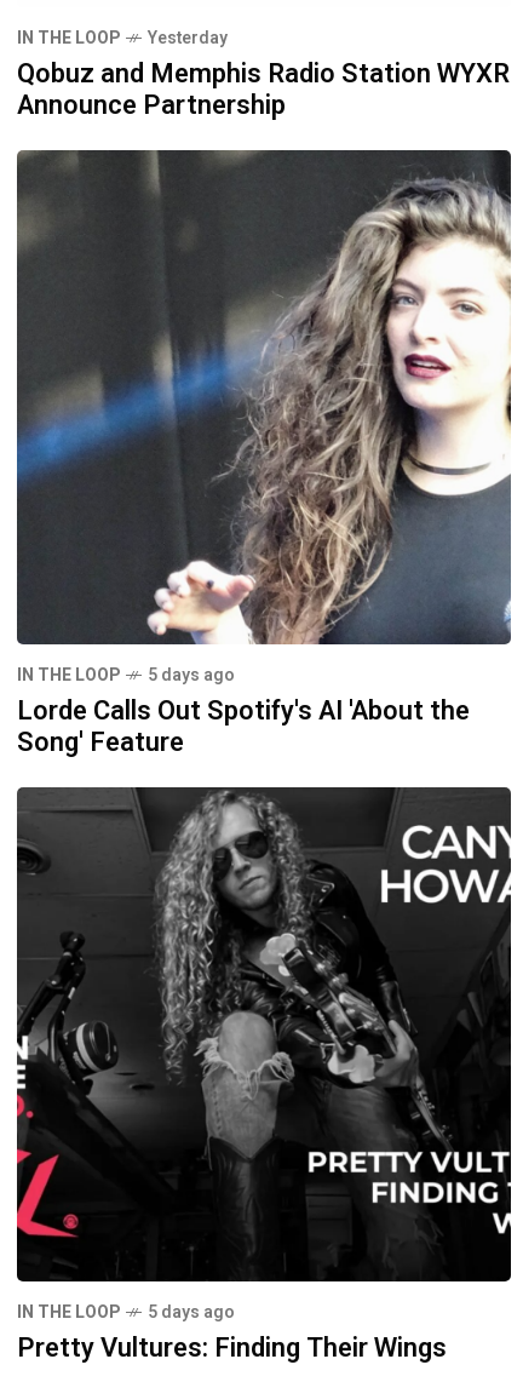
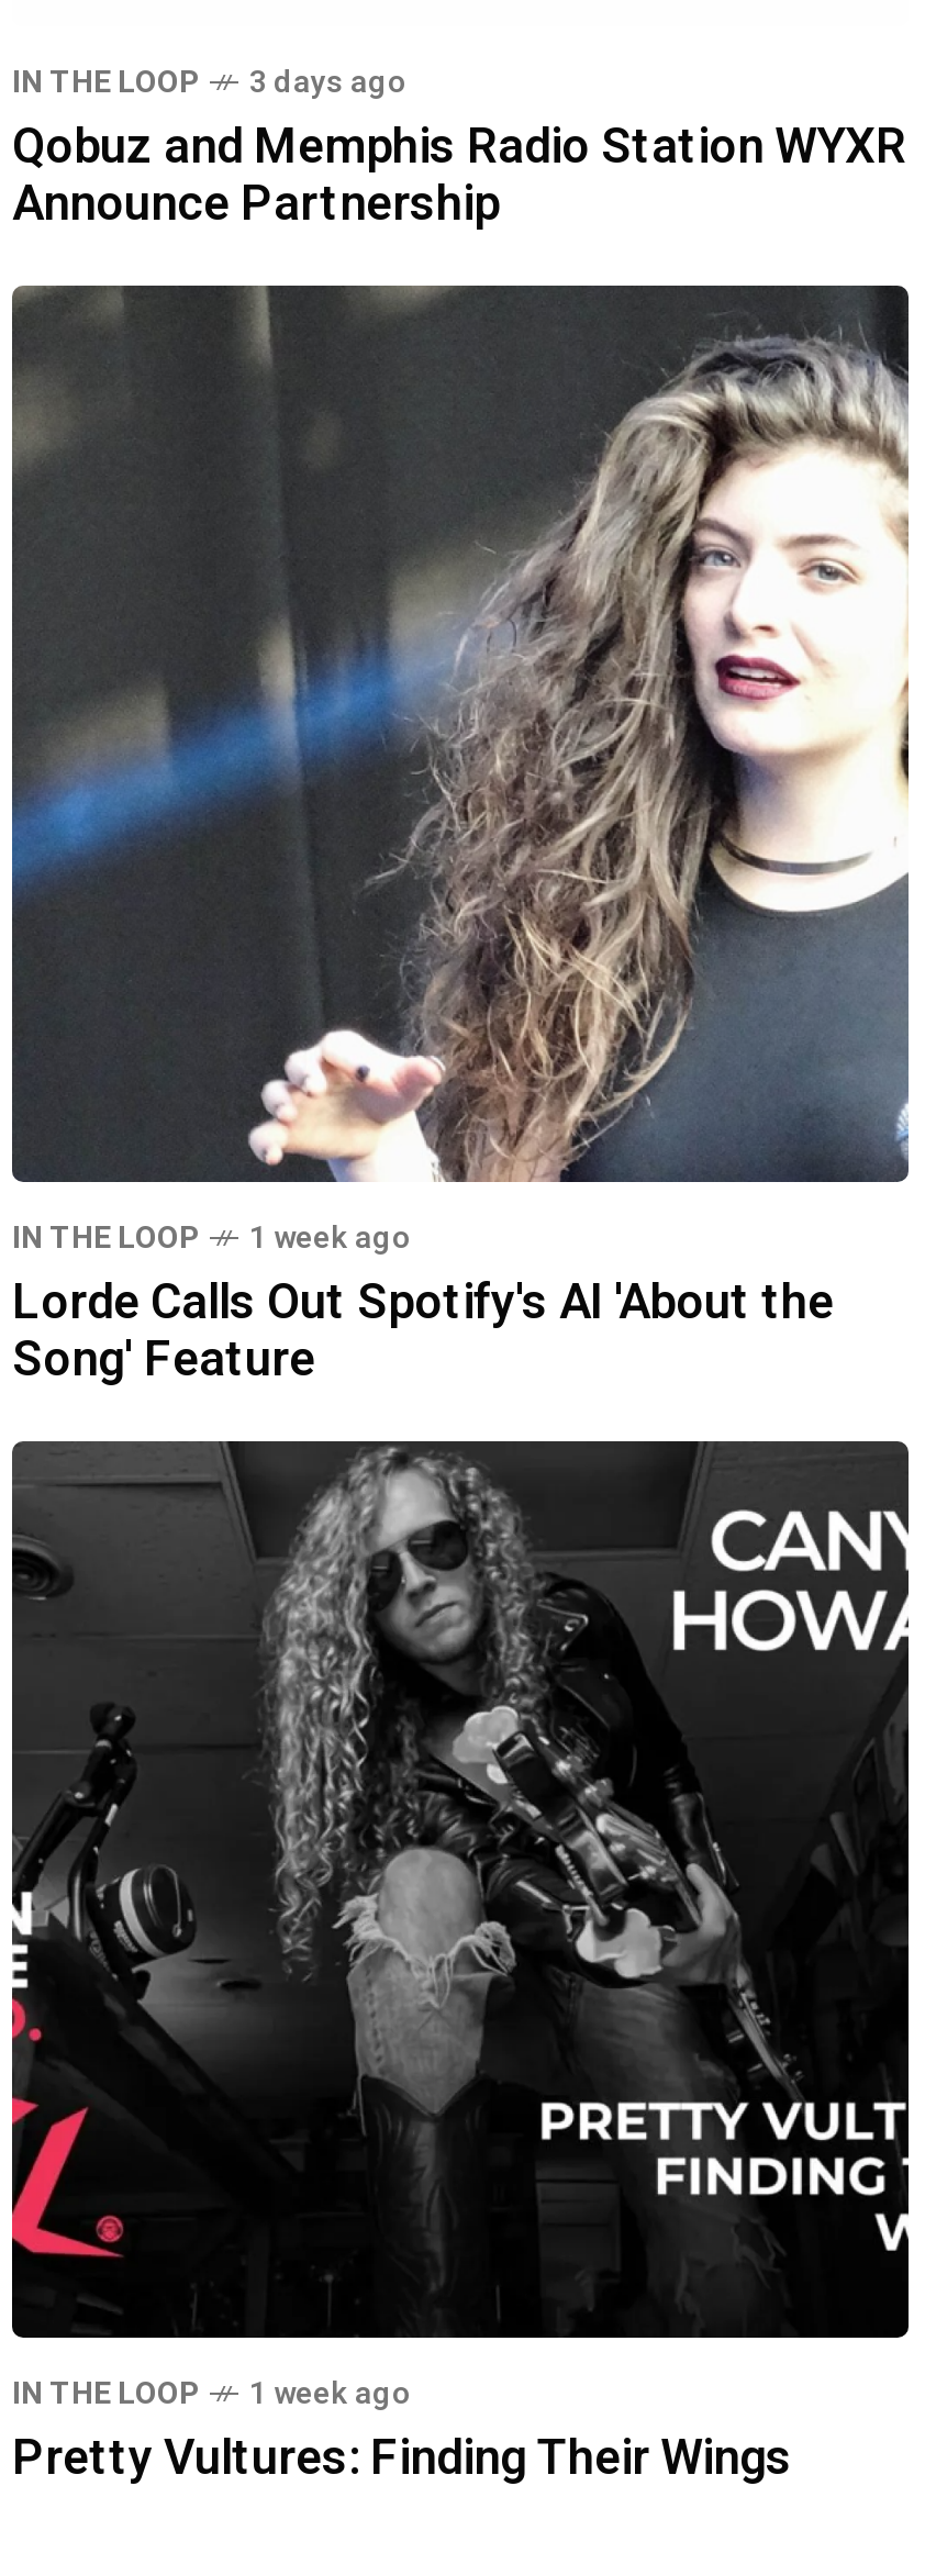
[148,25,228,50] Yesterday -> [249,58,408,104] 3 days ago
[17,662,235,687] IN THE LOOP 5 days ago -> [12,1214,412,1260] IN THE LOOP 1 week ago
[17,1299,235,1324] IN THE LOOP 5 days ago -> [12,2370,412,2416] IN THE LOOP 1 week ago

